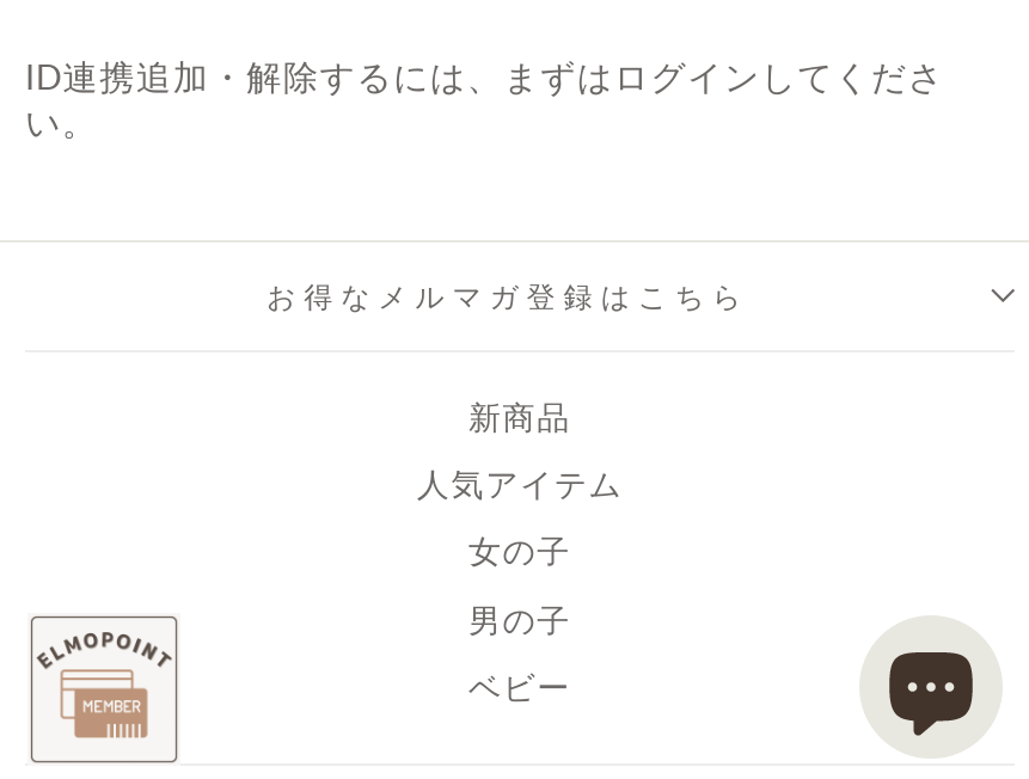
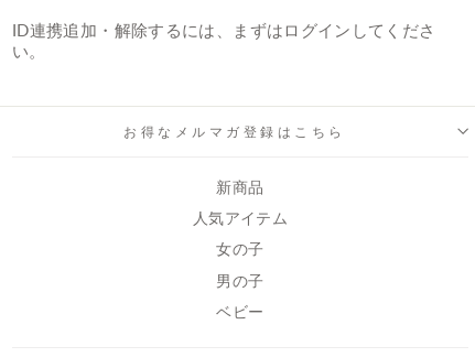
[27,613,180,766] [image] -> none
[862,618,1000,756] [image] -> none

